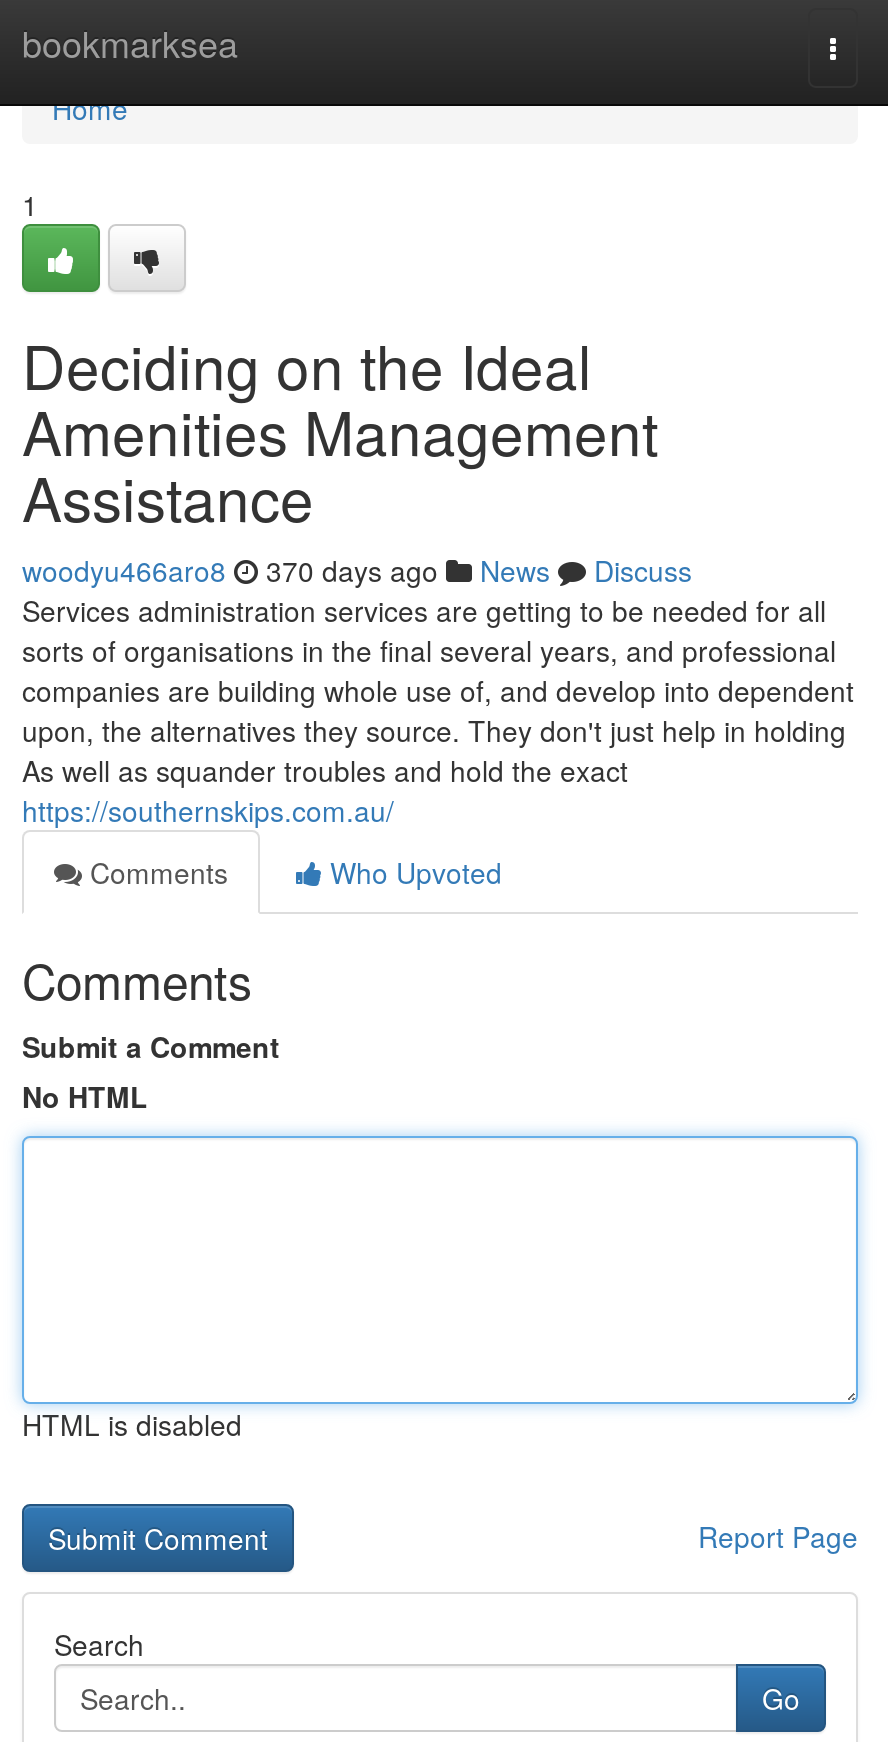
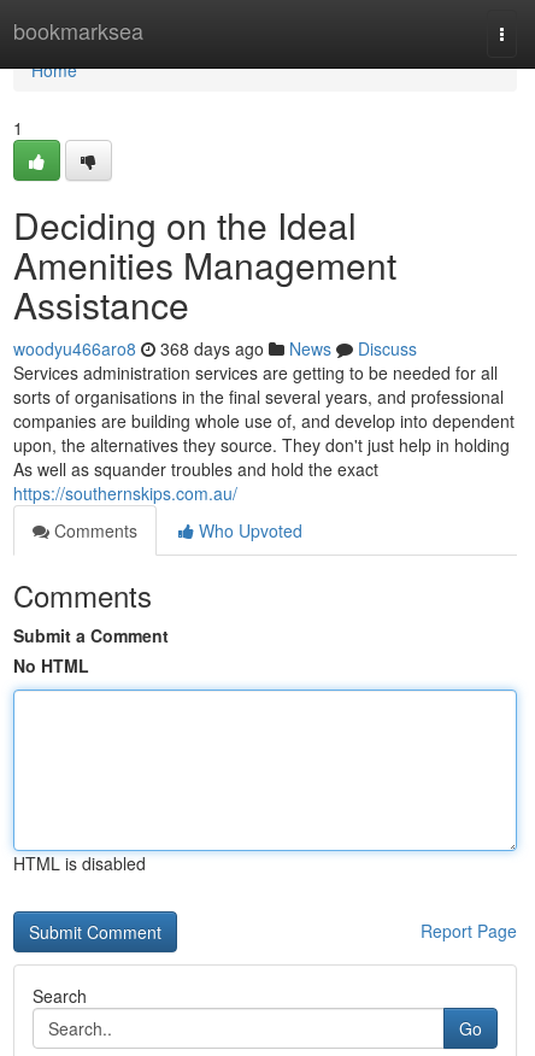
[22,550,692,590] woodyu466aro8 370 days ago News Discuss -> [13,336,417,360] woodyu466aro8 368 days ago News Discuss

